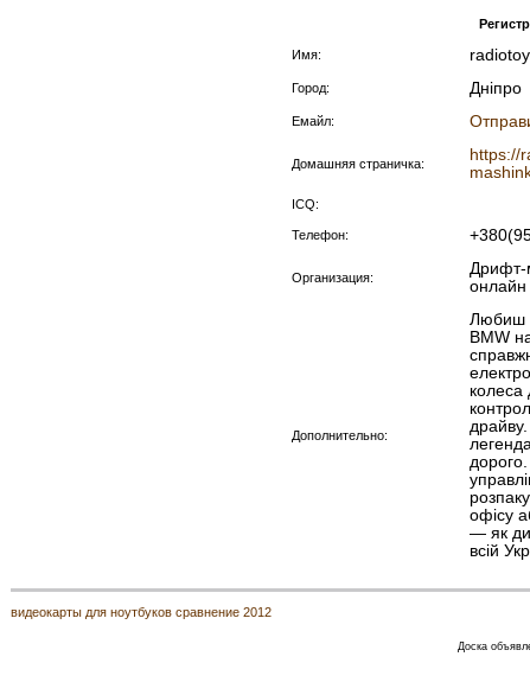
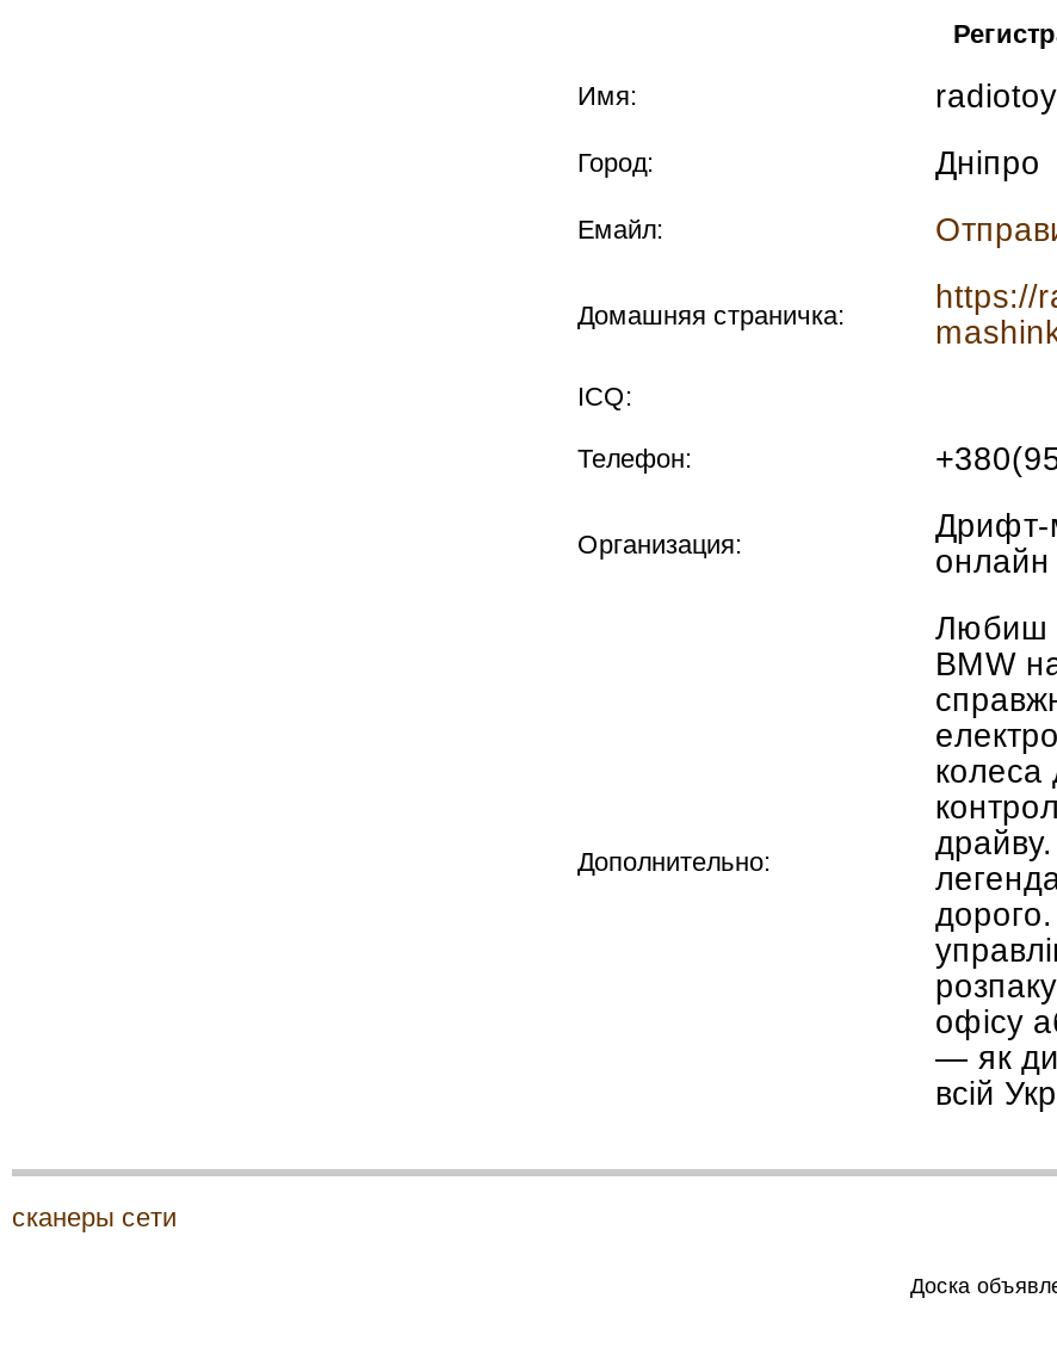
[11,605,272,619] видеокарты для ноутбуков сравнение 2012 -> [12,1203,177,1231] сканеры сети

